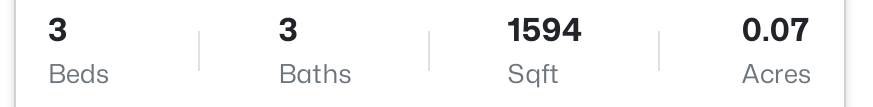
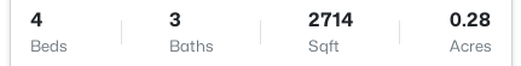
[48,11,68,49] 3 -> [30,8,42,31] 4
[508,11,582,49] 1594 -> [308,8,353,31] 2714
[742,11,810,49] 0.07 -> [450,8,491,31] 0.28

